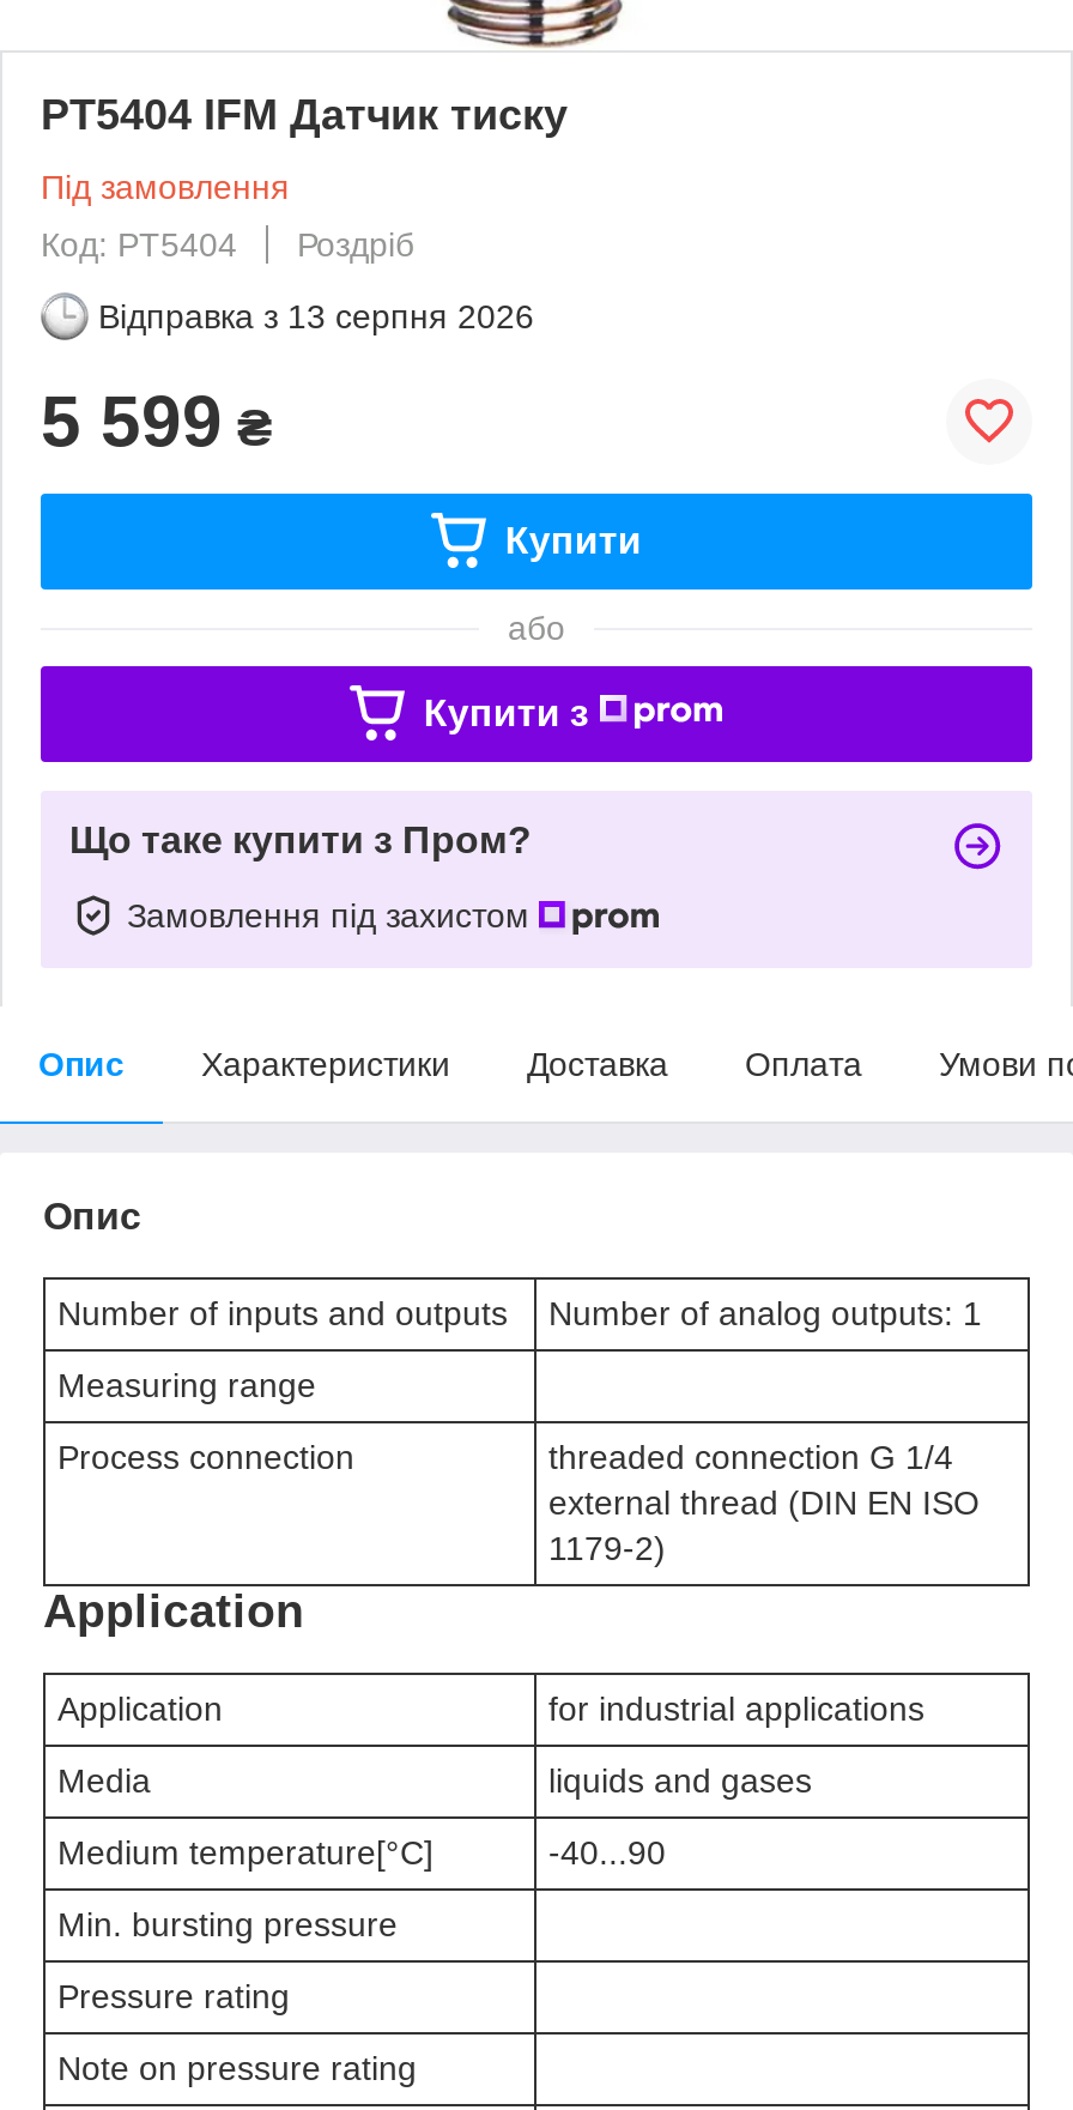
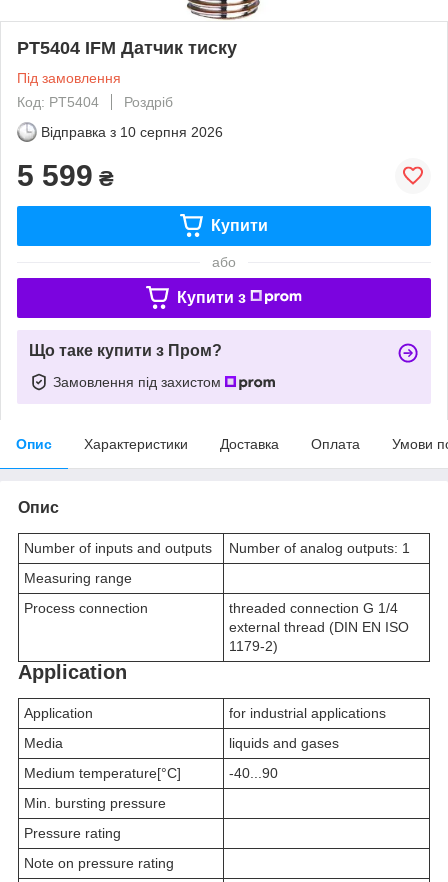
[98,297,534,335] Відправка з 13 серпня 2026 -> [41,124,223,140] Відправка з 10 серпня 2026

